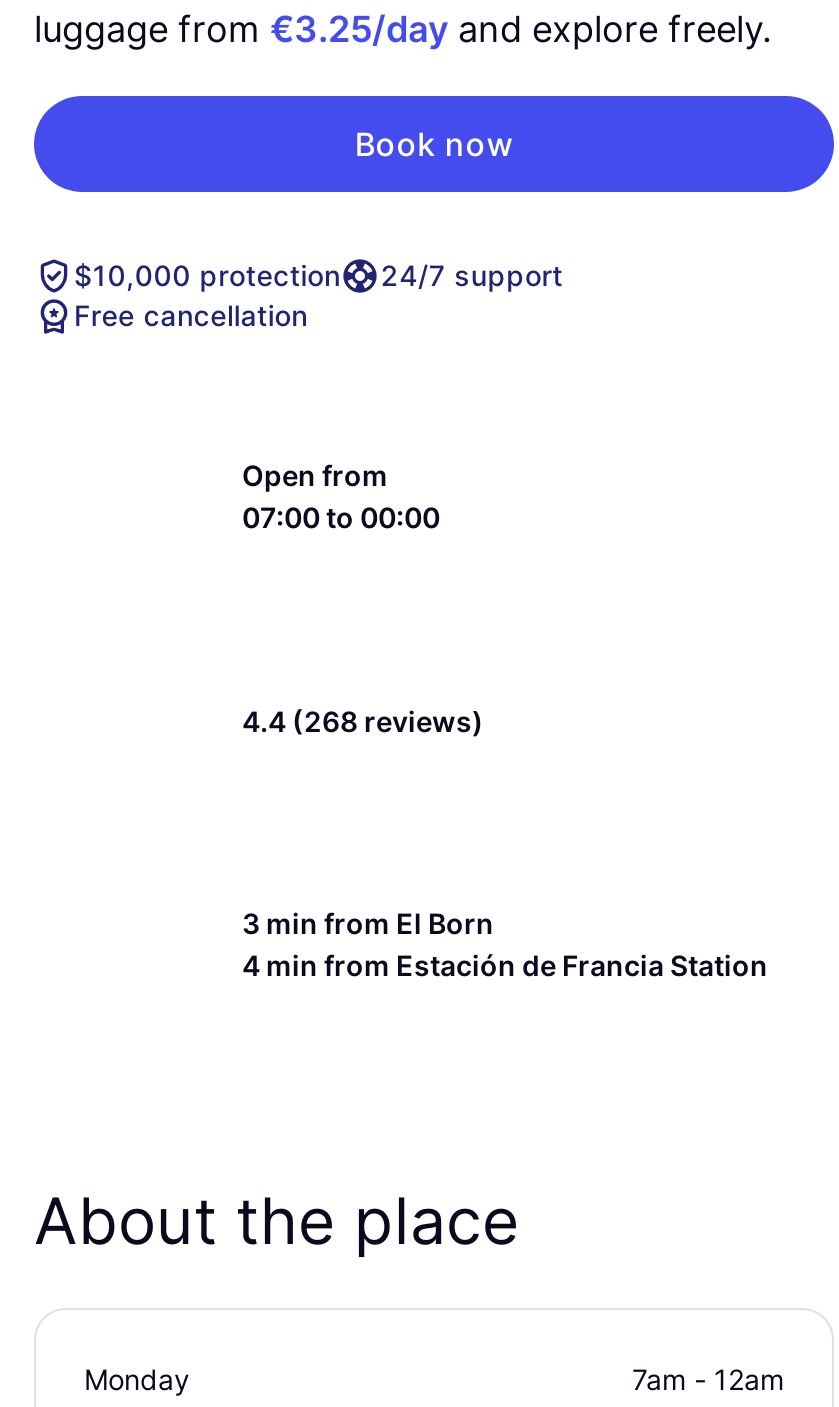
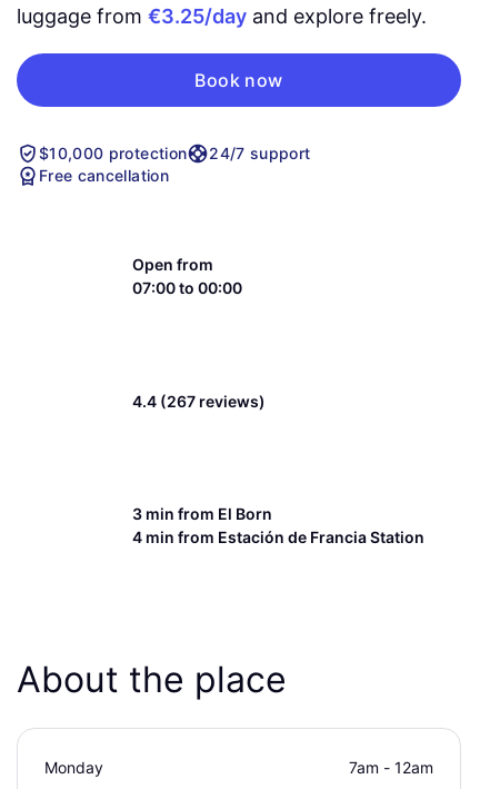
[242,703,484,737] 4.4 (268 reviews) -> [132,391,266,410] 4.4 (267 reviews)

